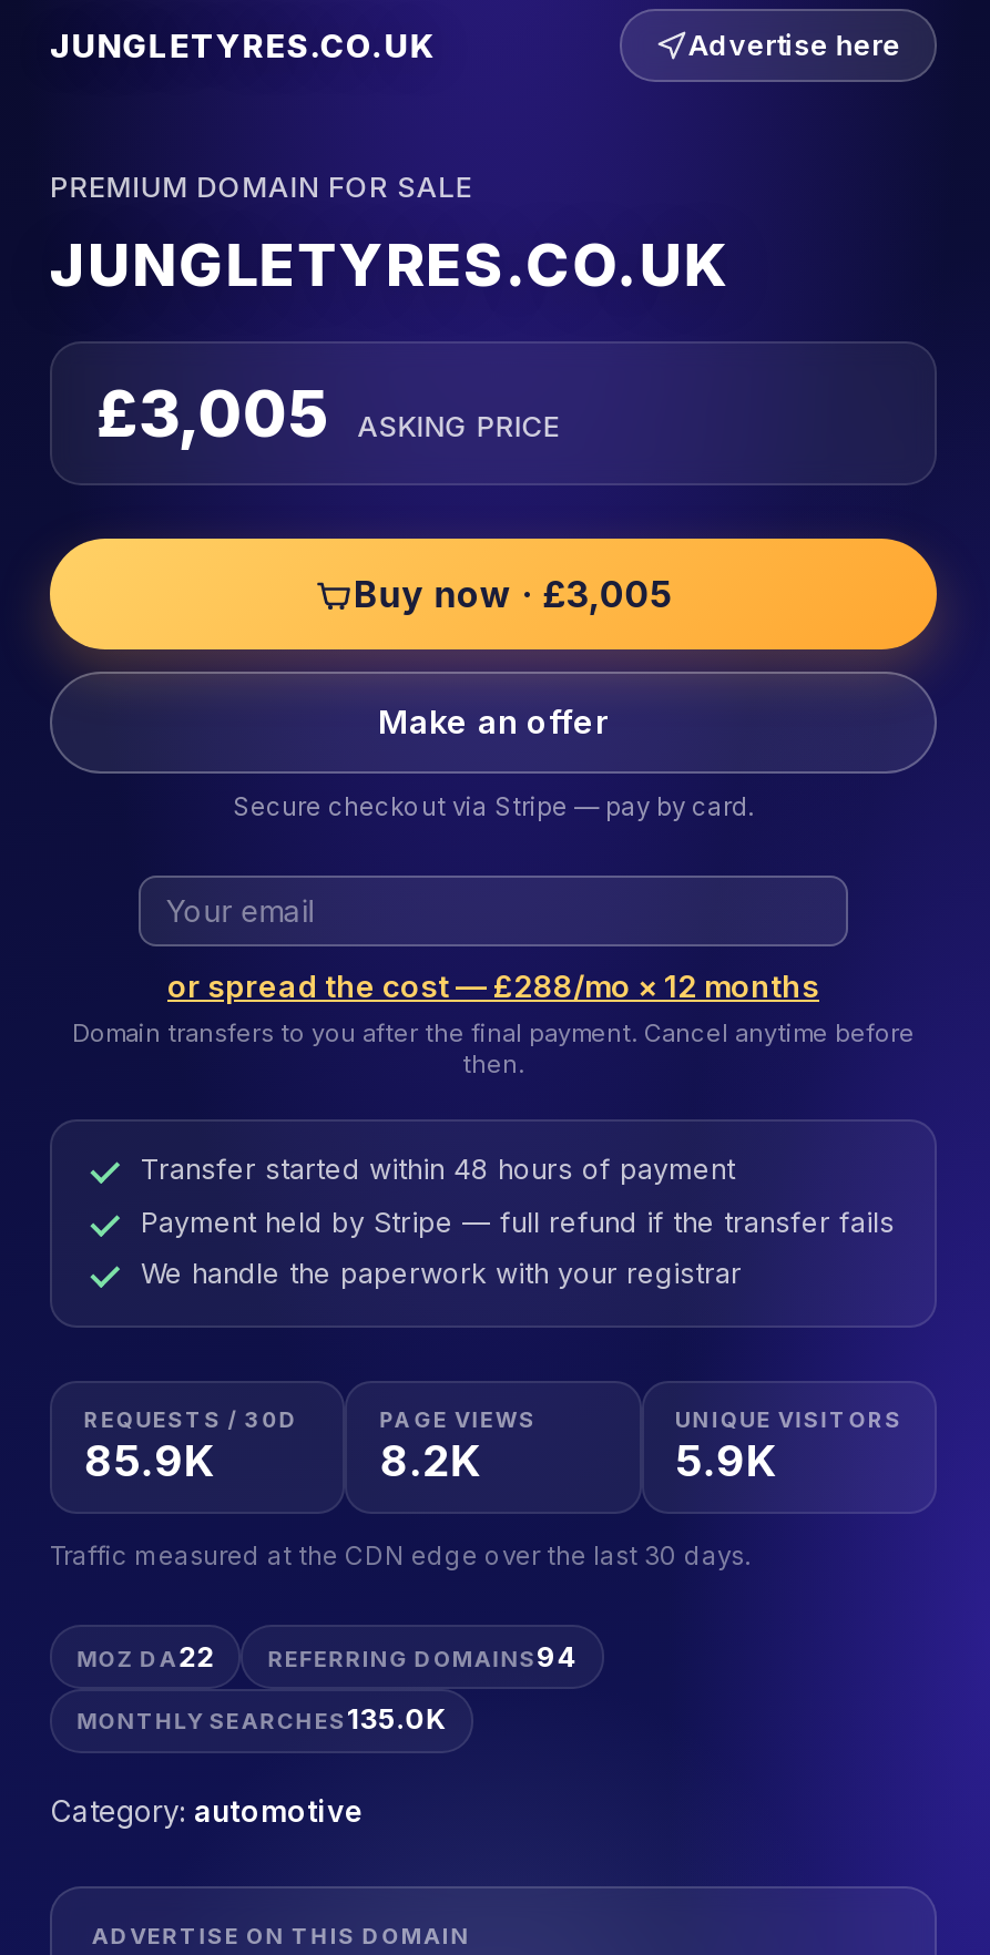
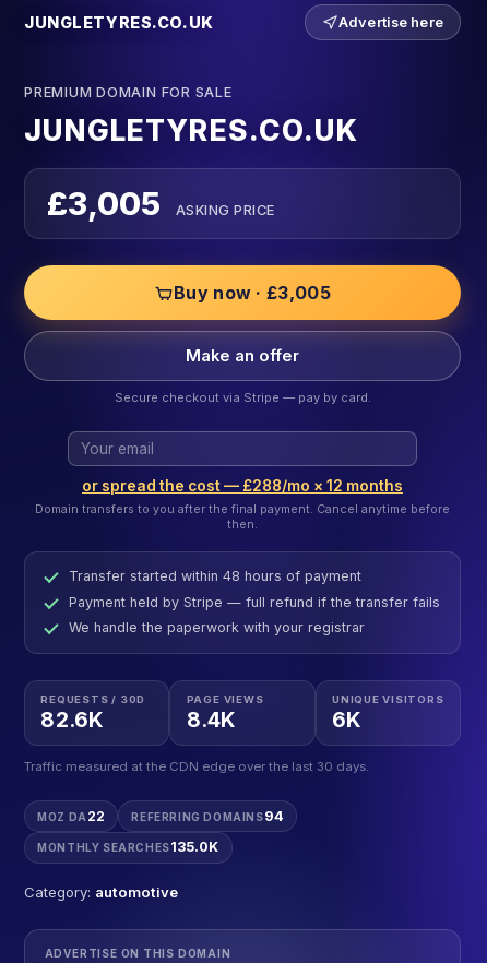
[84,1435,215,1488] 85.9K -> [41,707,104,733] 82.6K
[380,1435,481,1488] 8.2K -> [186,707,236,733] 8.4K
[675,1435,777,1488] 5.9K -> [332,707,362,733] 6K

